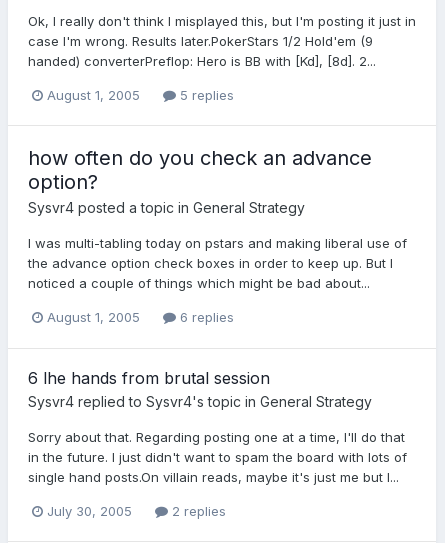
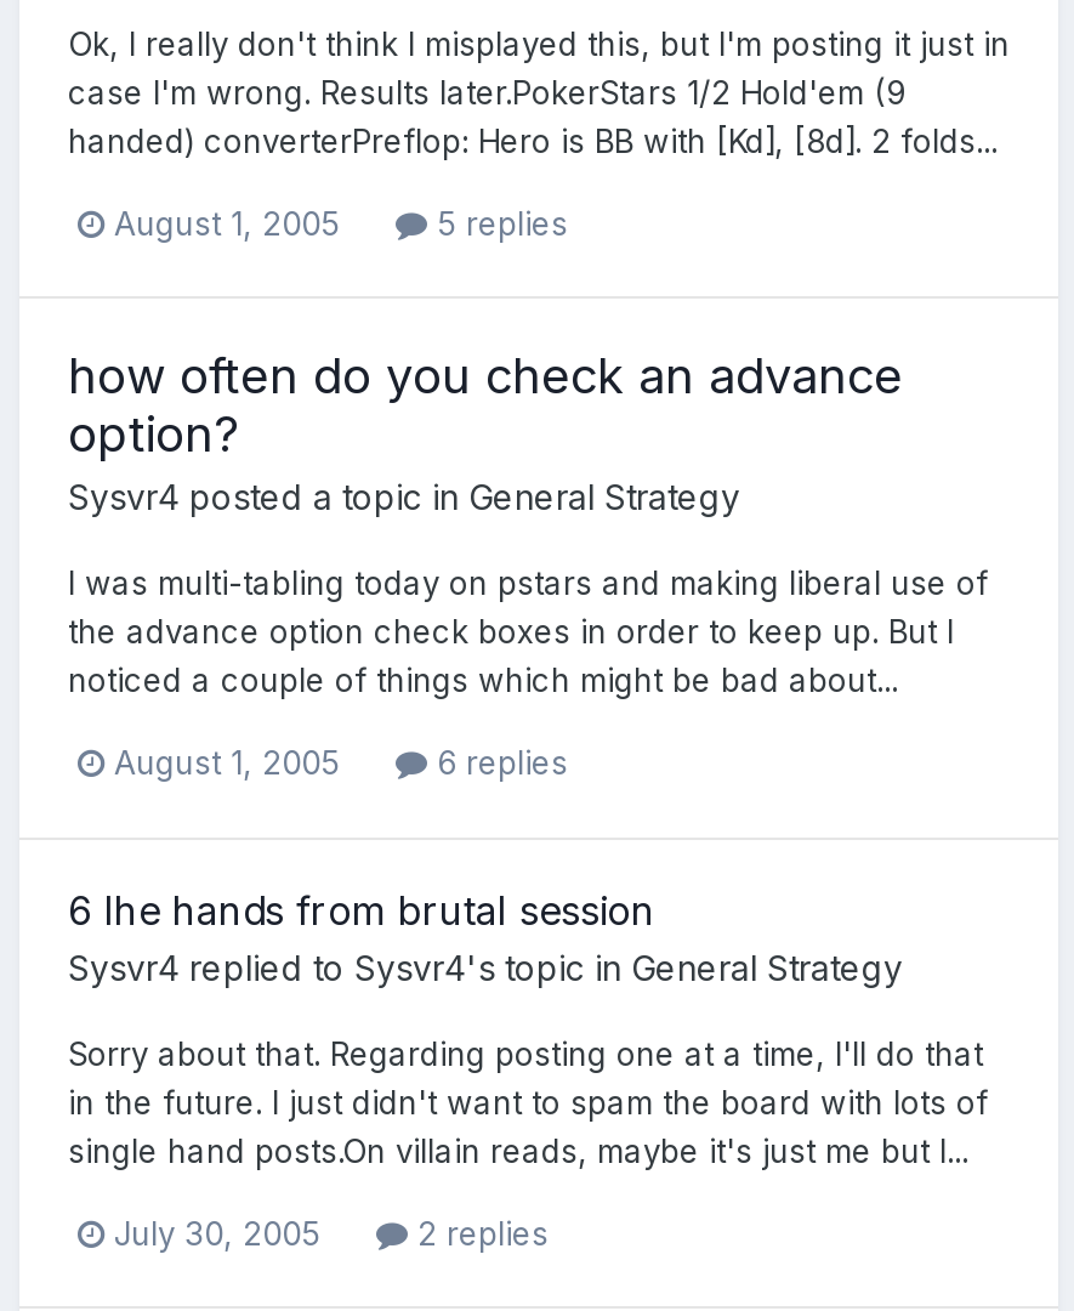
[28,53,376,69] handed) converterPreflop: Hero is BB with [Kd], [8d]. 2... -> [68,122,998,161] handed) converterPreflop: Hero is BB with [Kd], [8d]. 2 folds...

